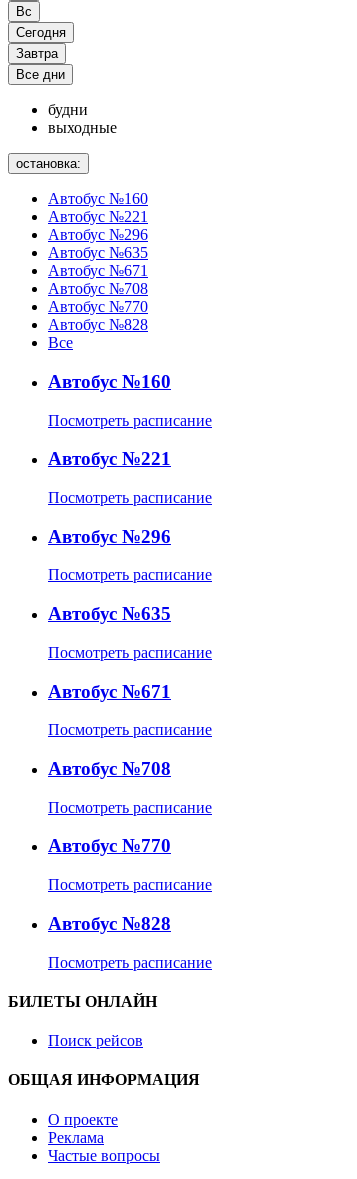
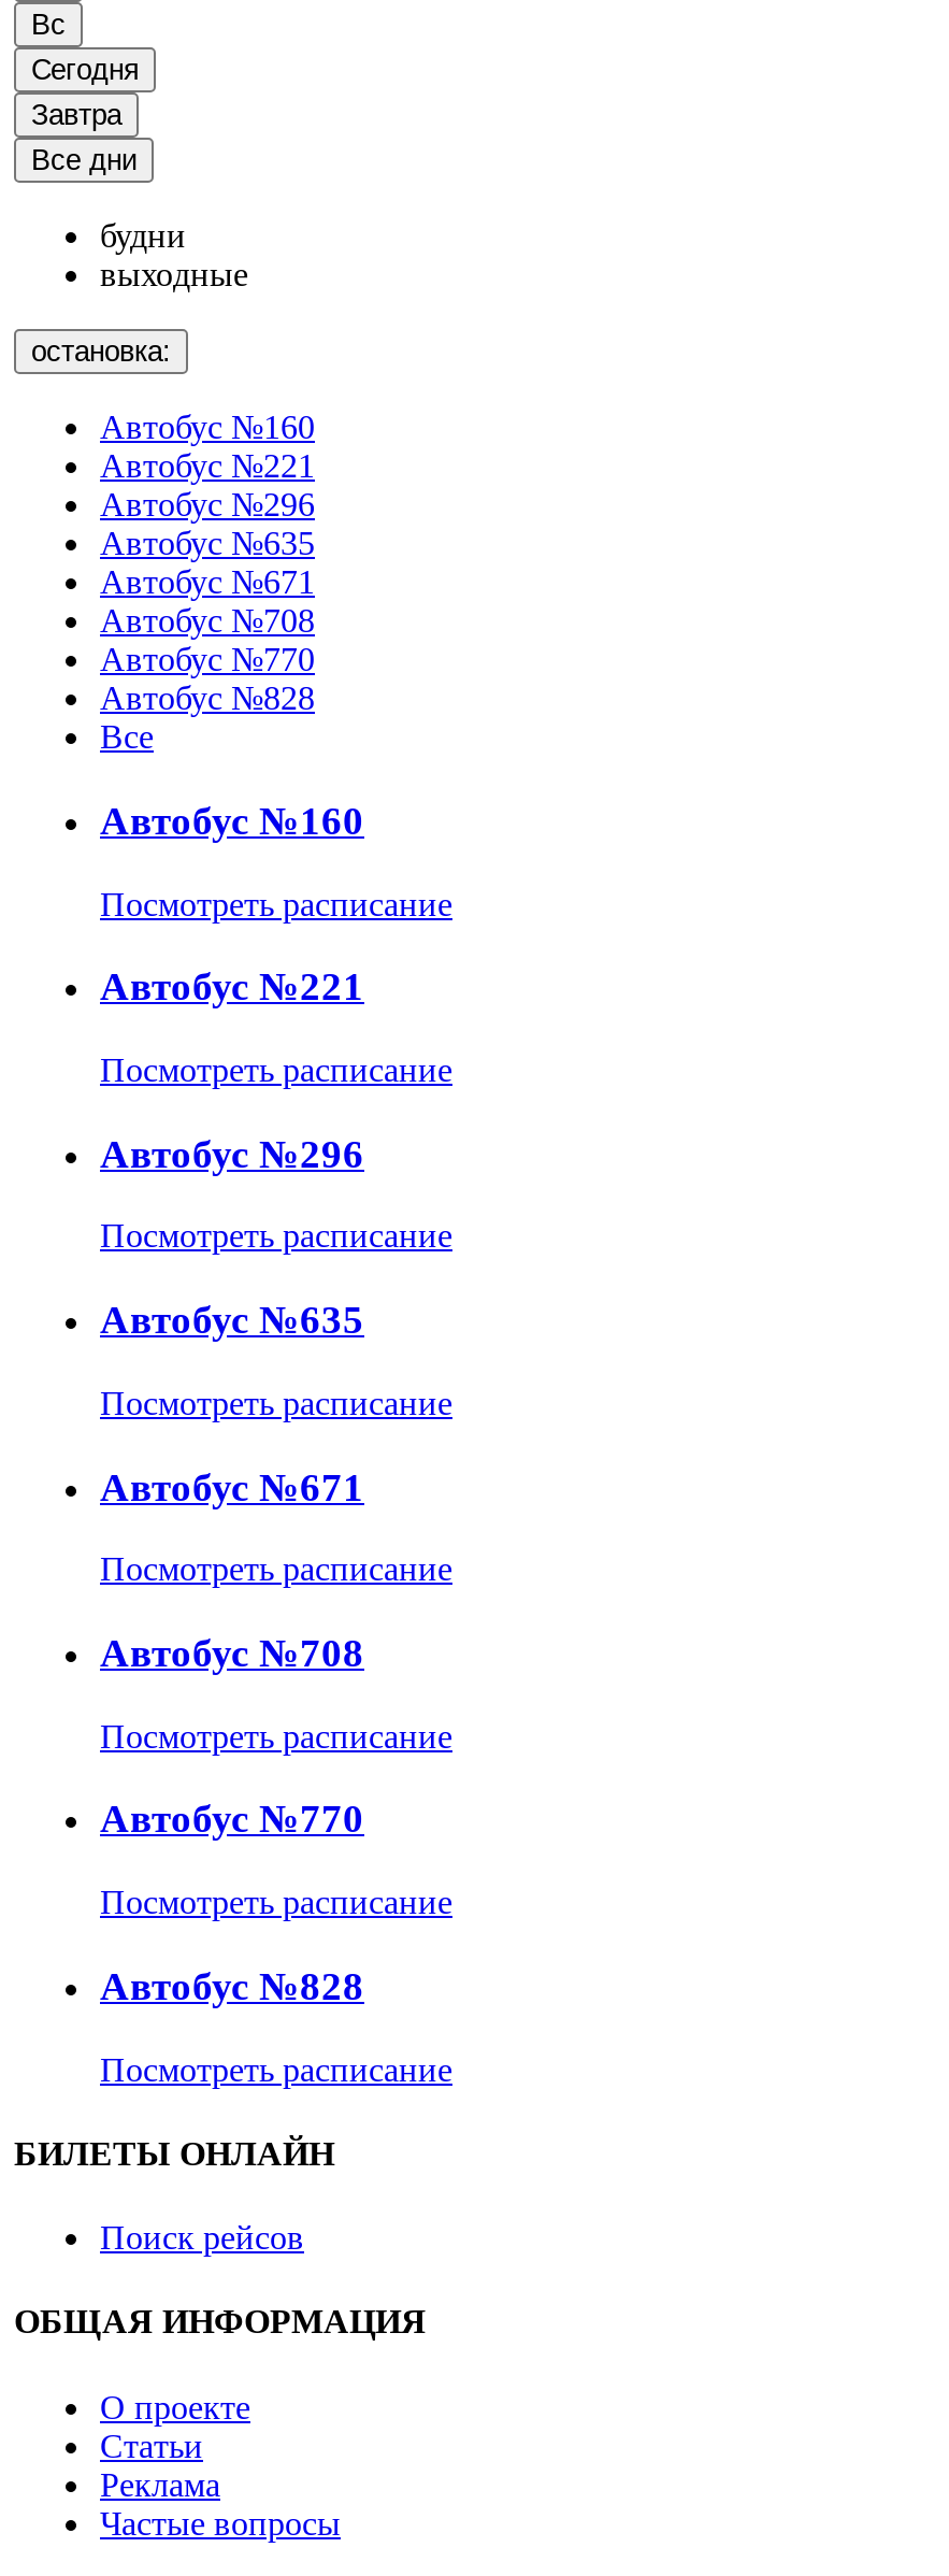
none -> [100,2427,203,2463] Статьи

